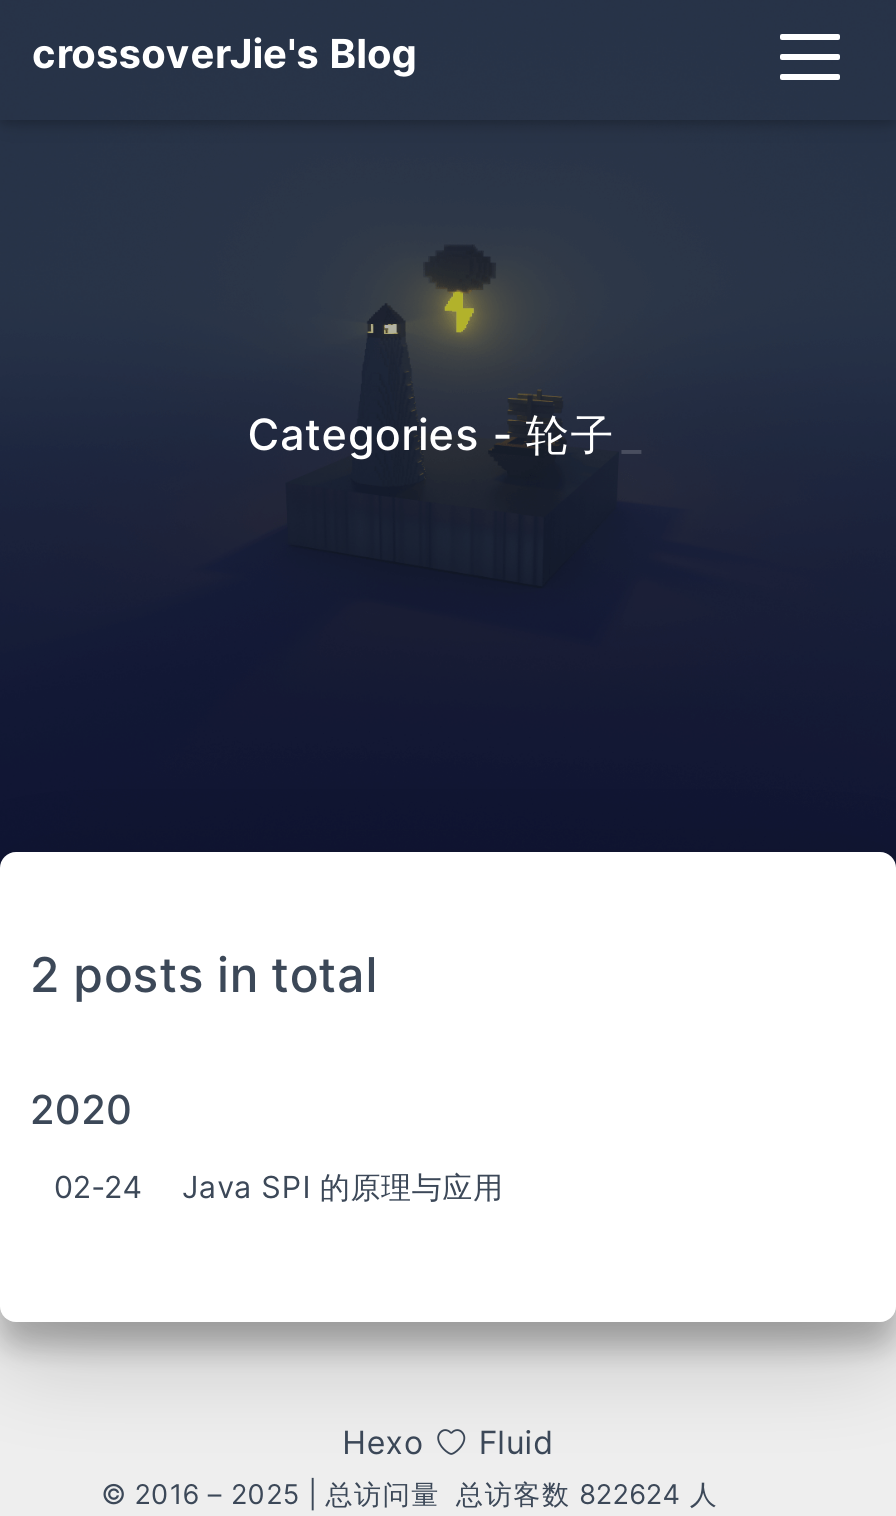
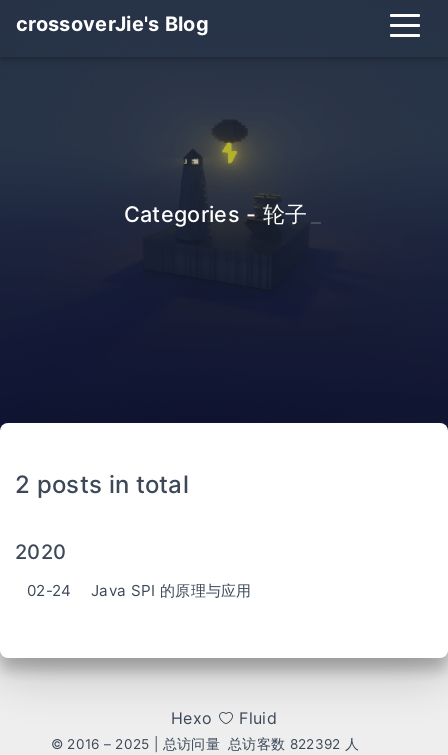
[456,1478,718,1510] 总访客数822624人 -> [228,736,359,752] 总访客数822392人

